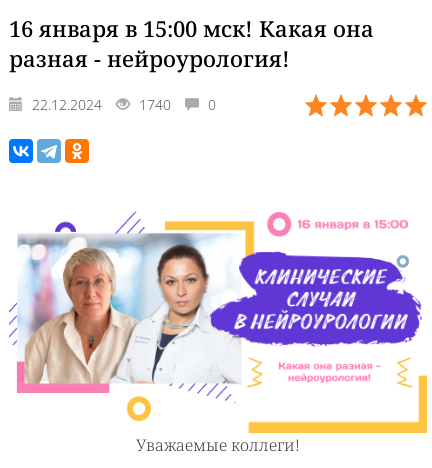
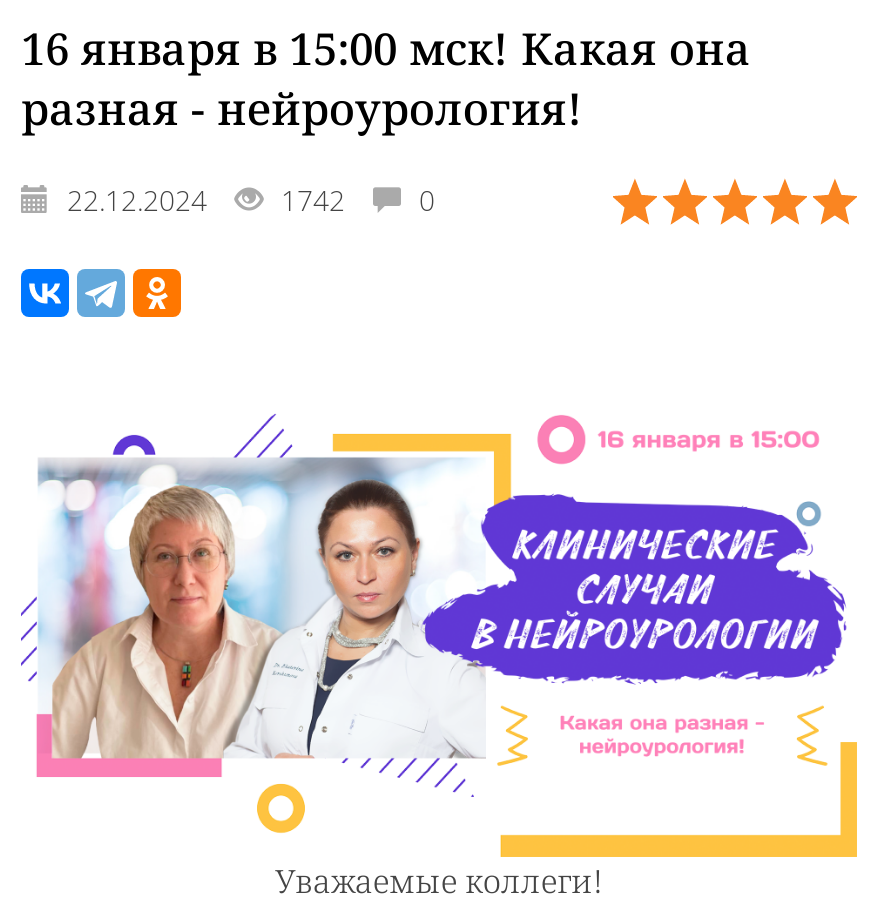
[28,95,216,114] 22.12.2024 1740 0 -> [59,181,435,219] 22.12.2024 1742 0

